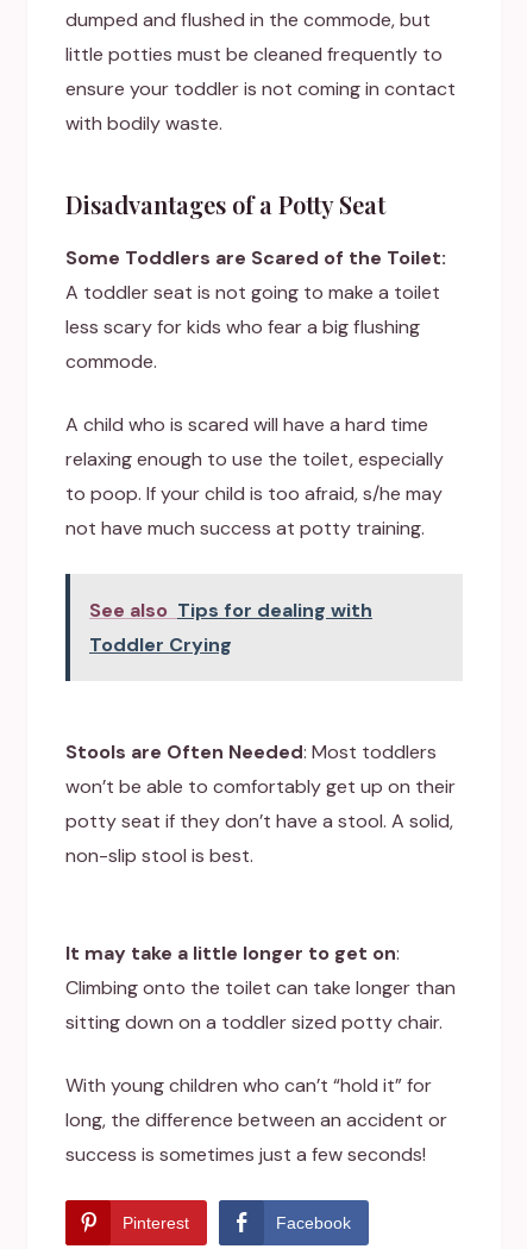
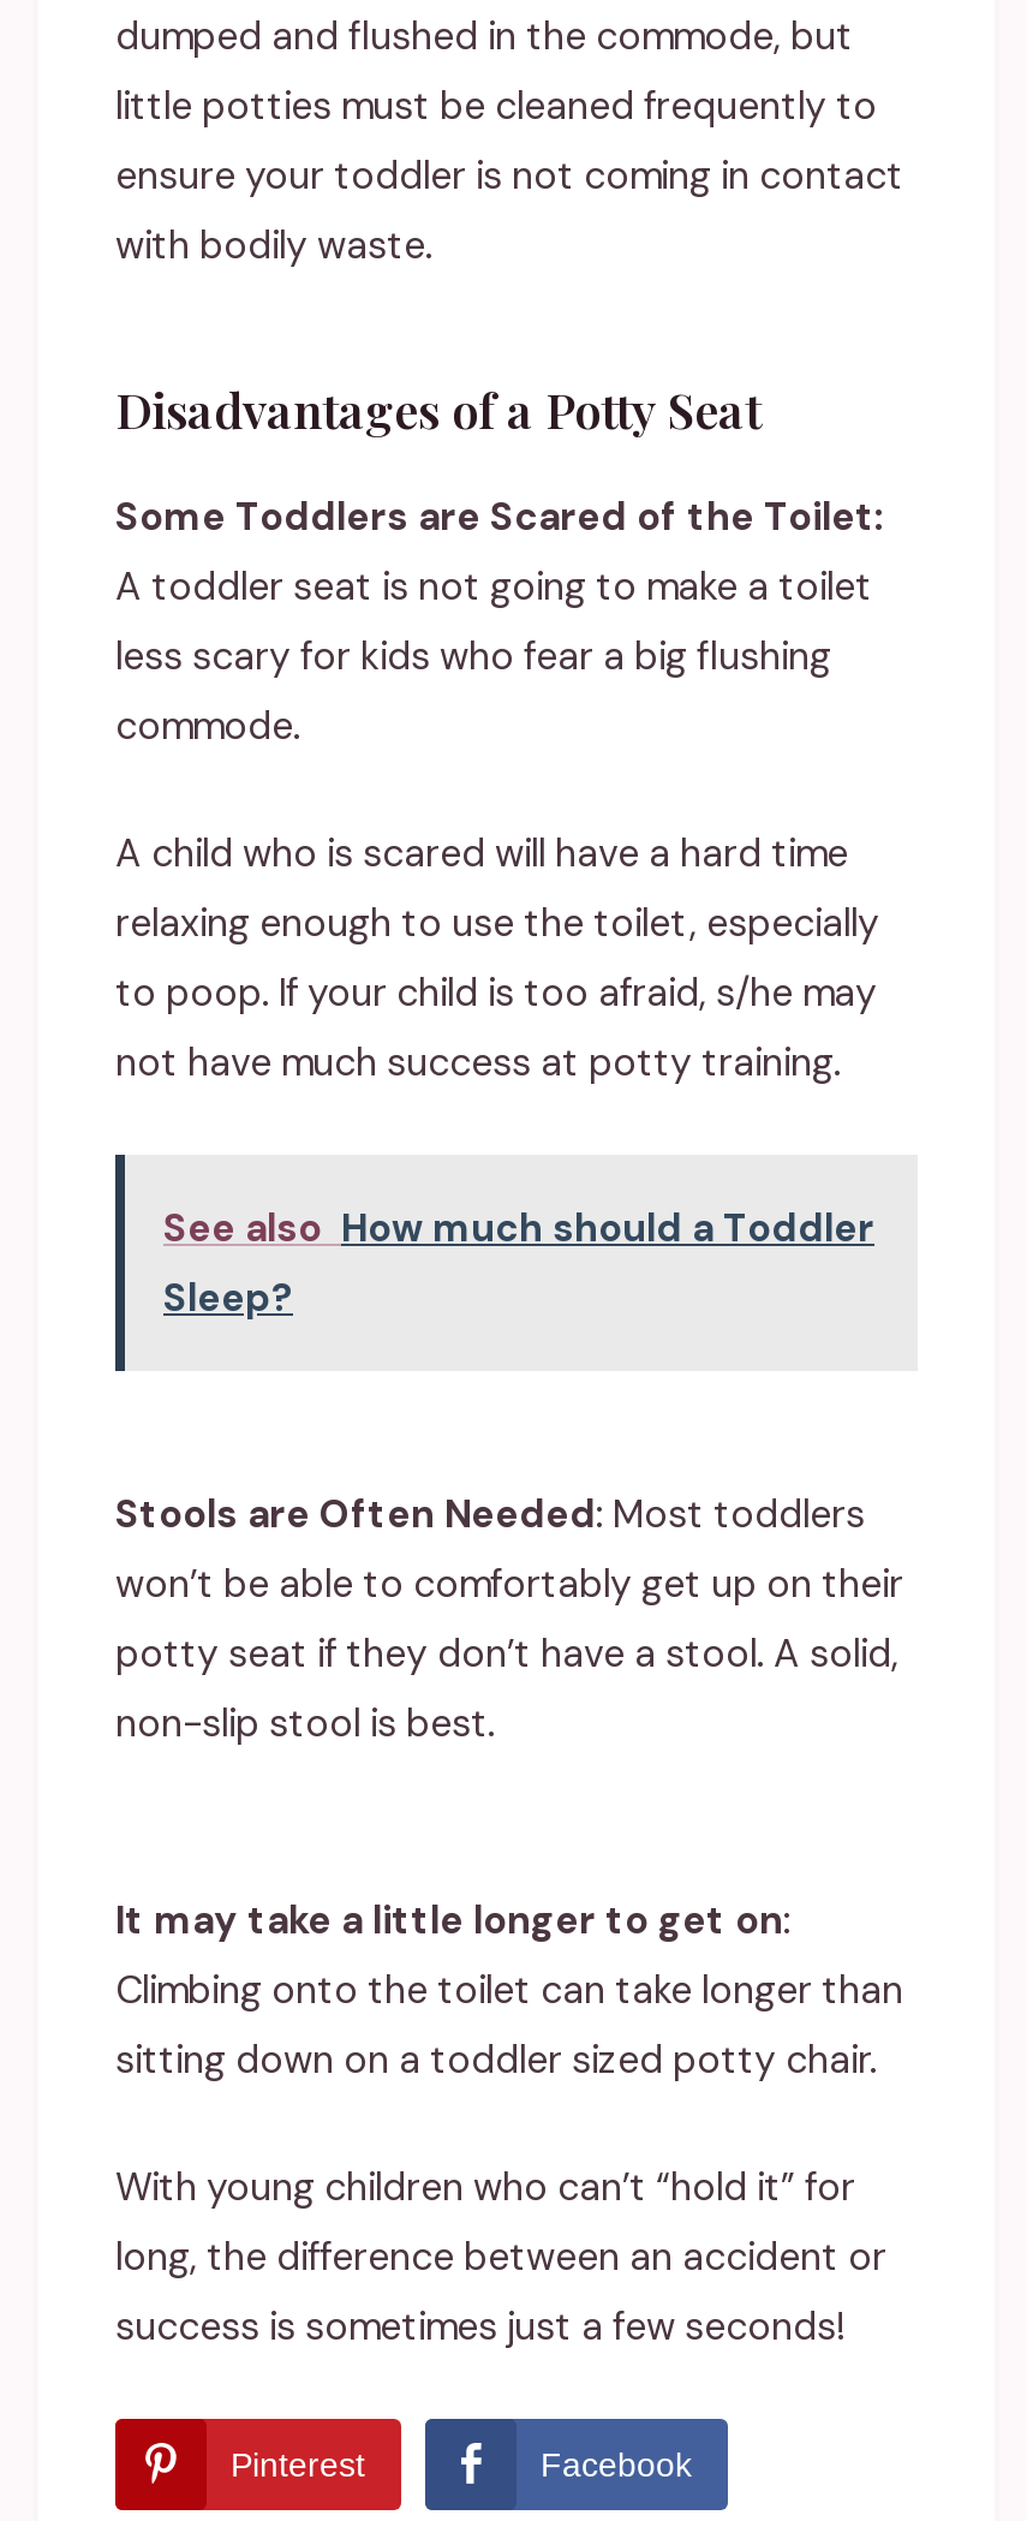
[89,598,372,657] See also Tips for dealing with | Toddler Crying -> [163,1203,874,1323] See also How much should a Toddler | Sleep?

